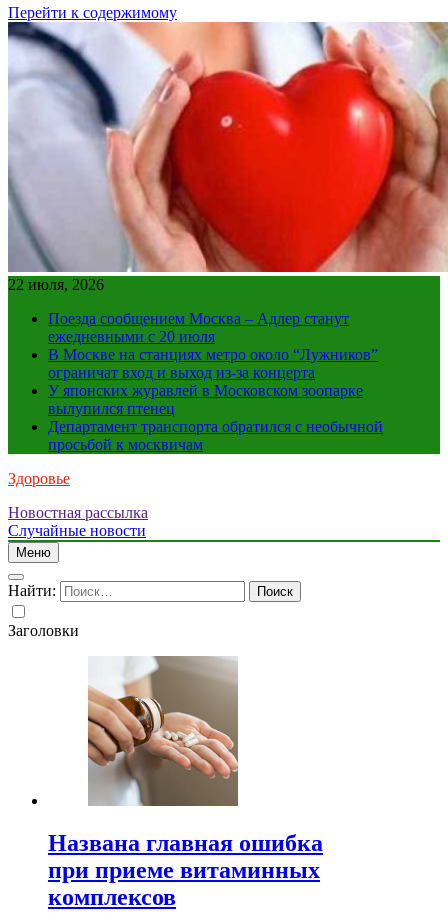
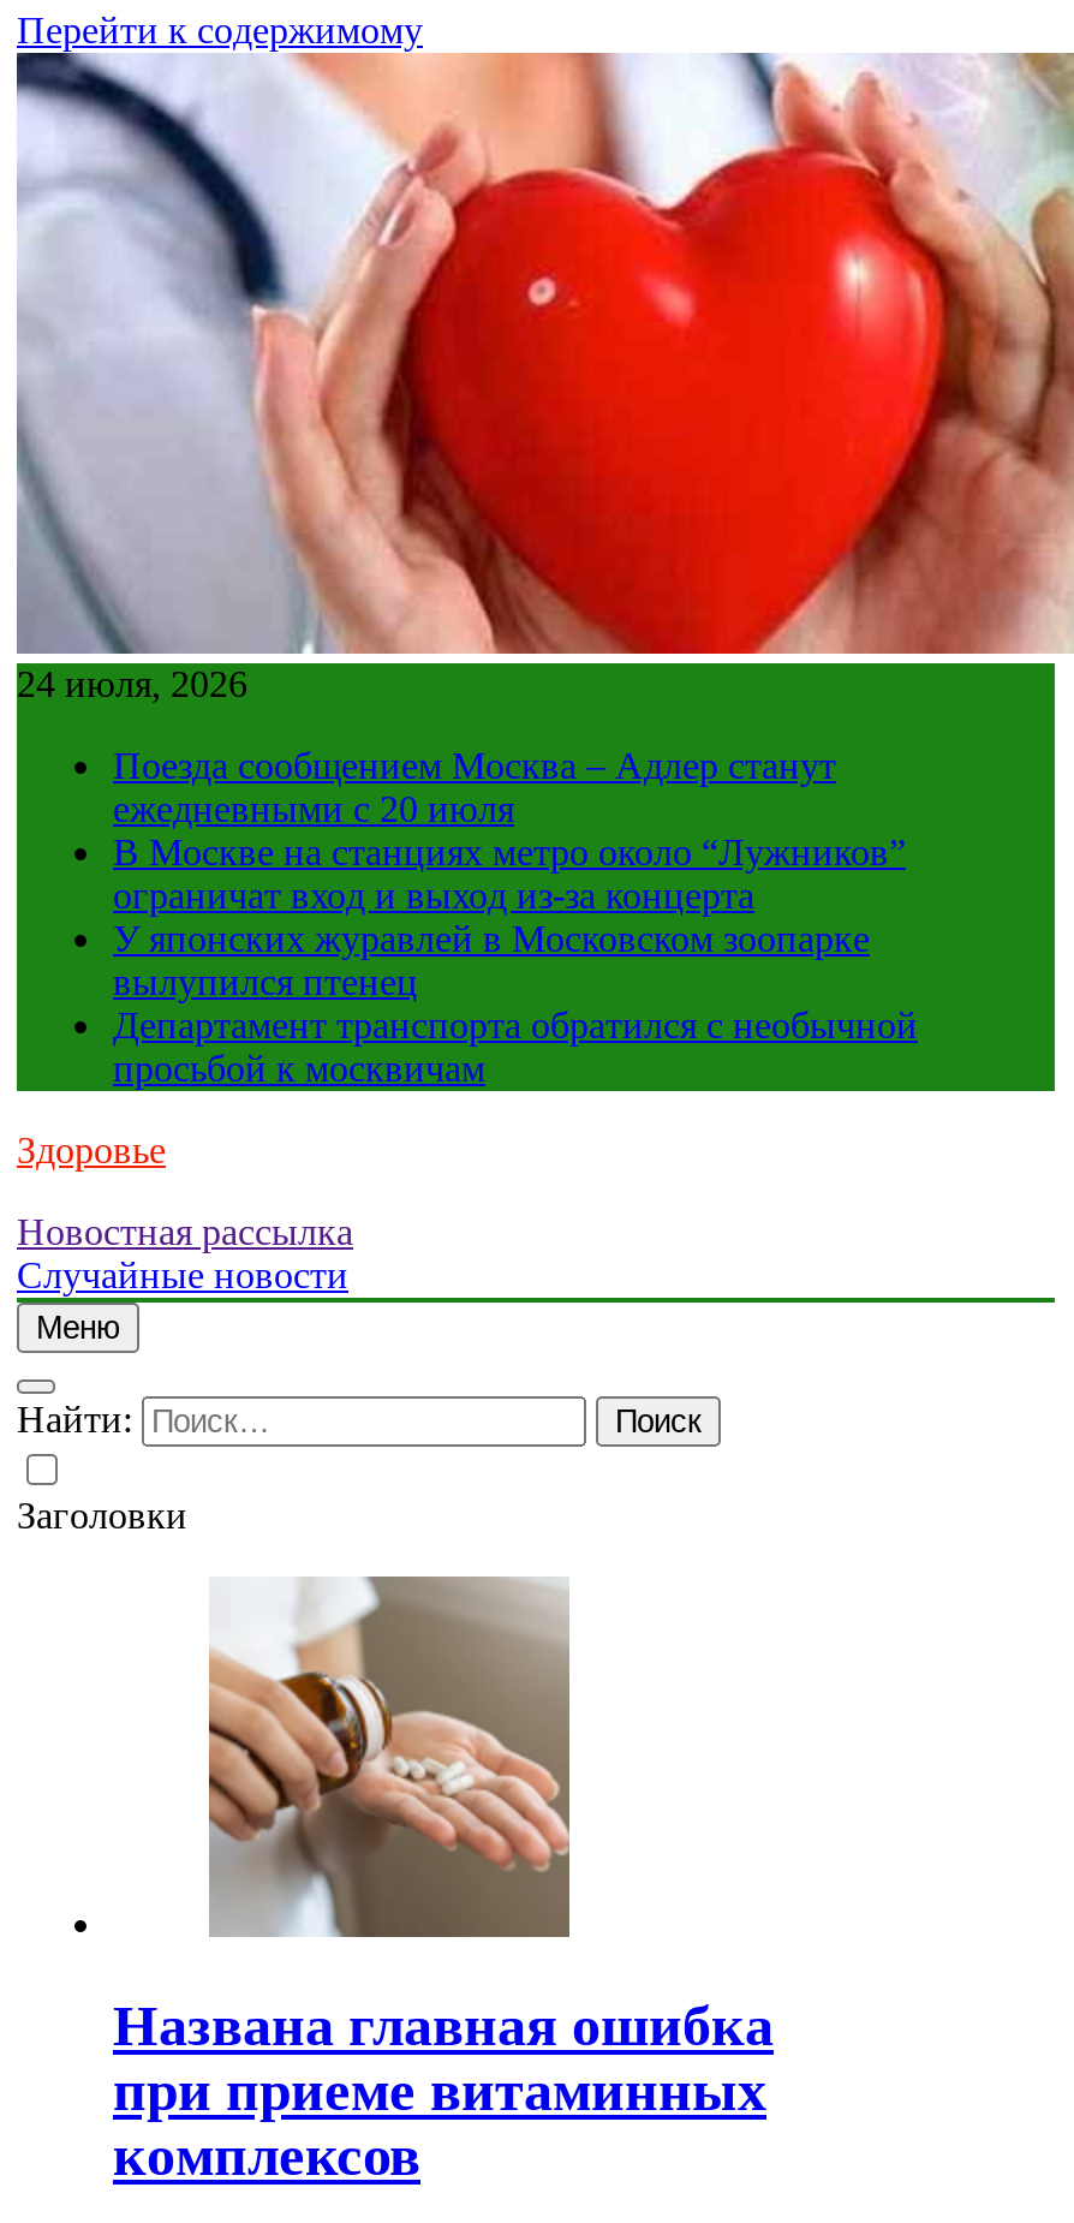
[8,276,104,293] 22 июля, 2026 -> [17,663,247,704] 24 июля, 2026

